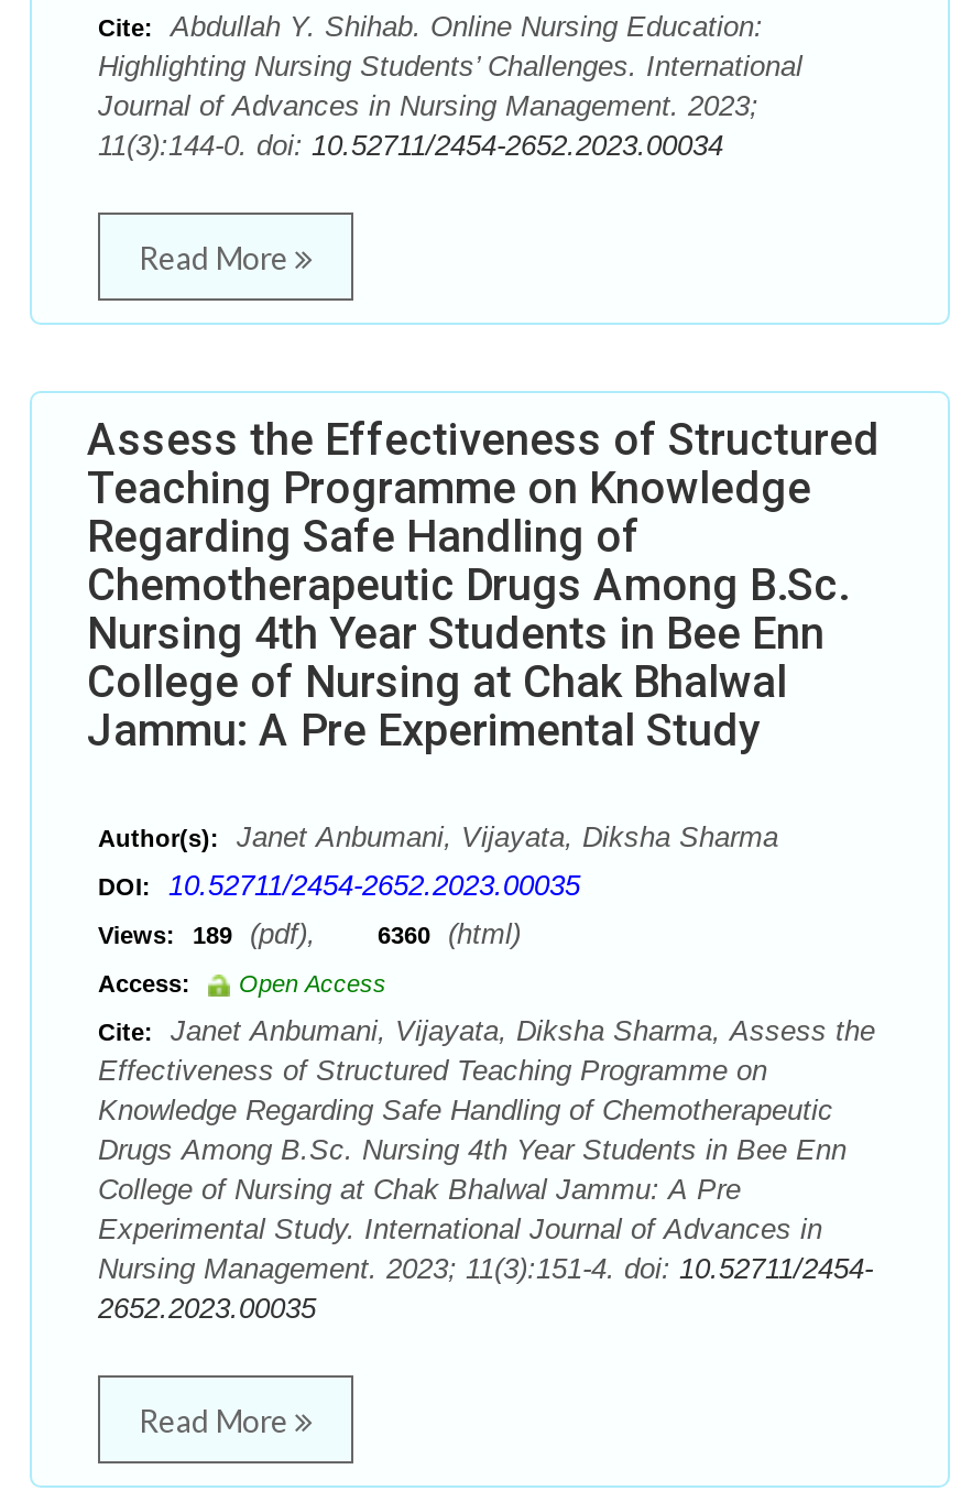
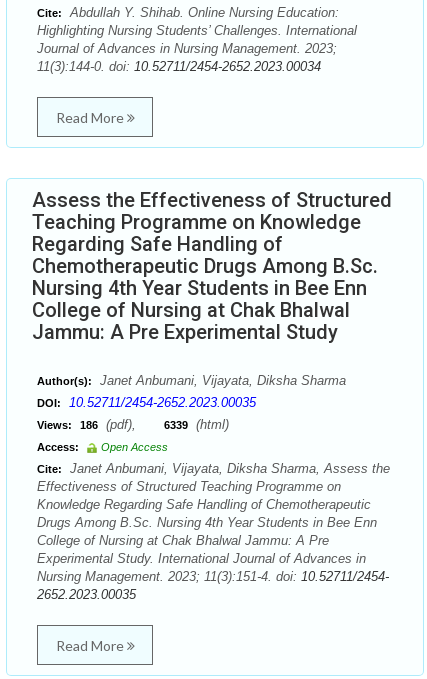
[98,917,521,950] Views: 189 (pdf), 6360 (html) -> [37,417,229,432] Views: 186 (pdf), 6339 (html)

